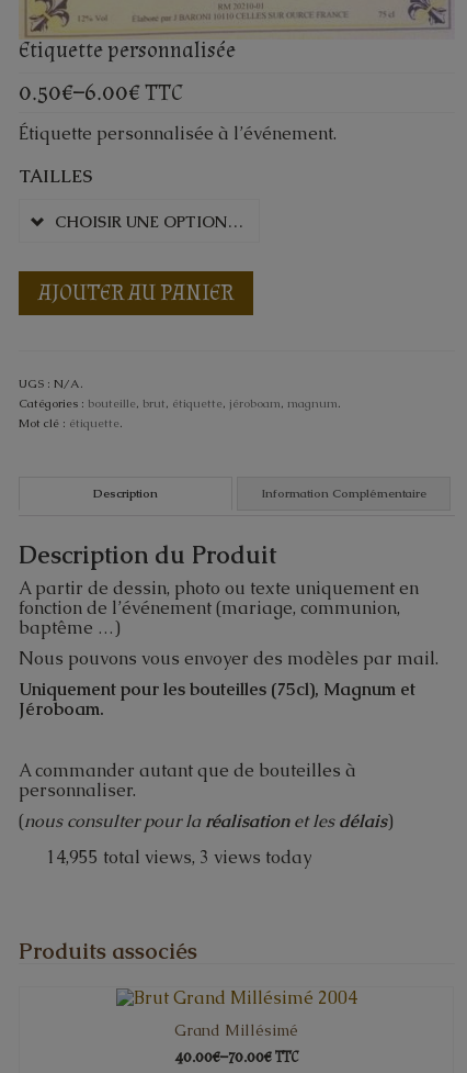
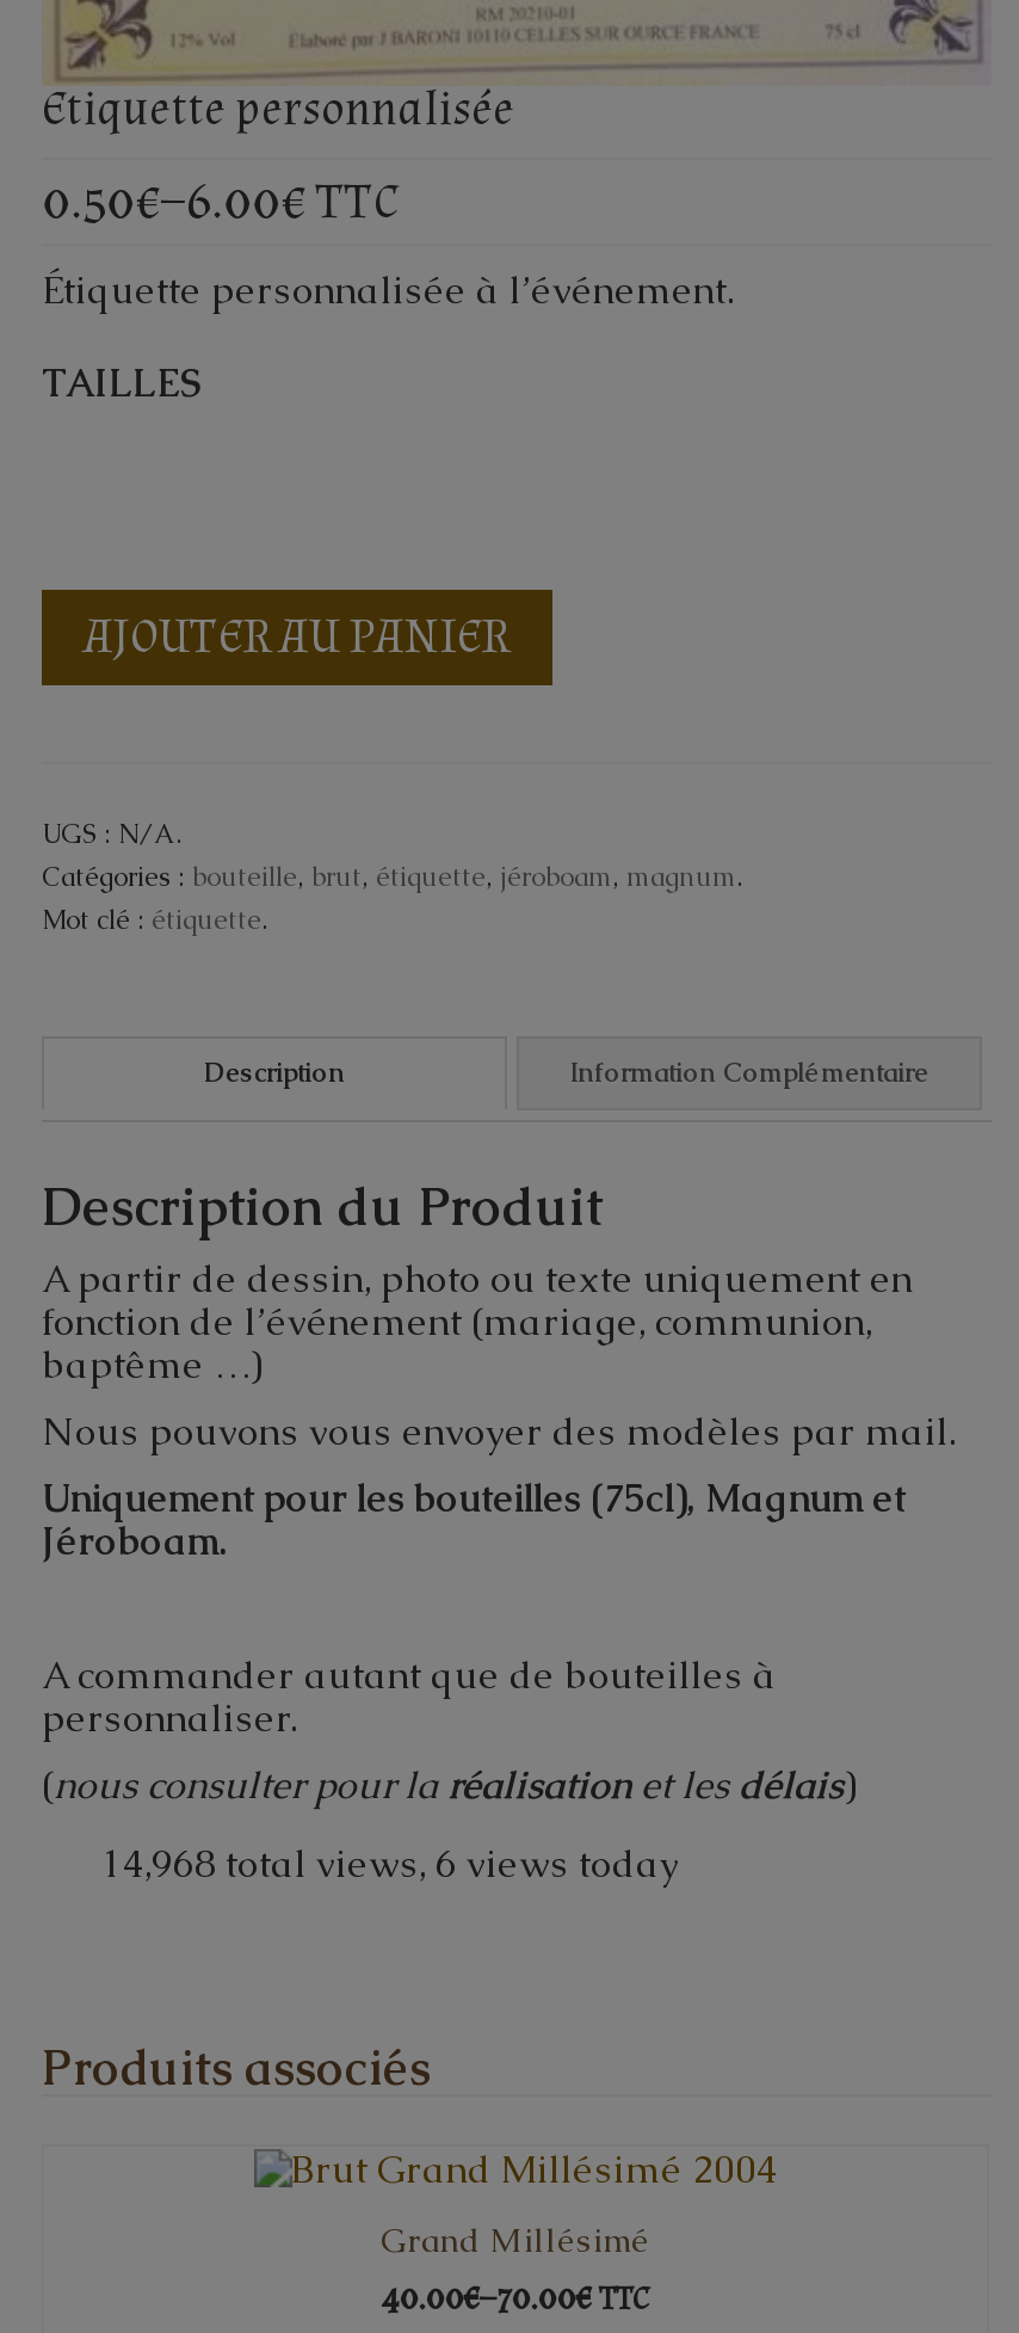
[55,211,243,231] CHOISIR UNE OPTION… -> none
[46,845,311,868] 14,955 total views, 3 views today -> [101,1838,679,1888] 14,968 total views, 6 views today

